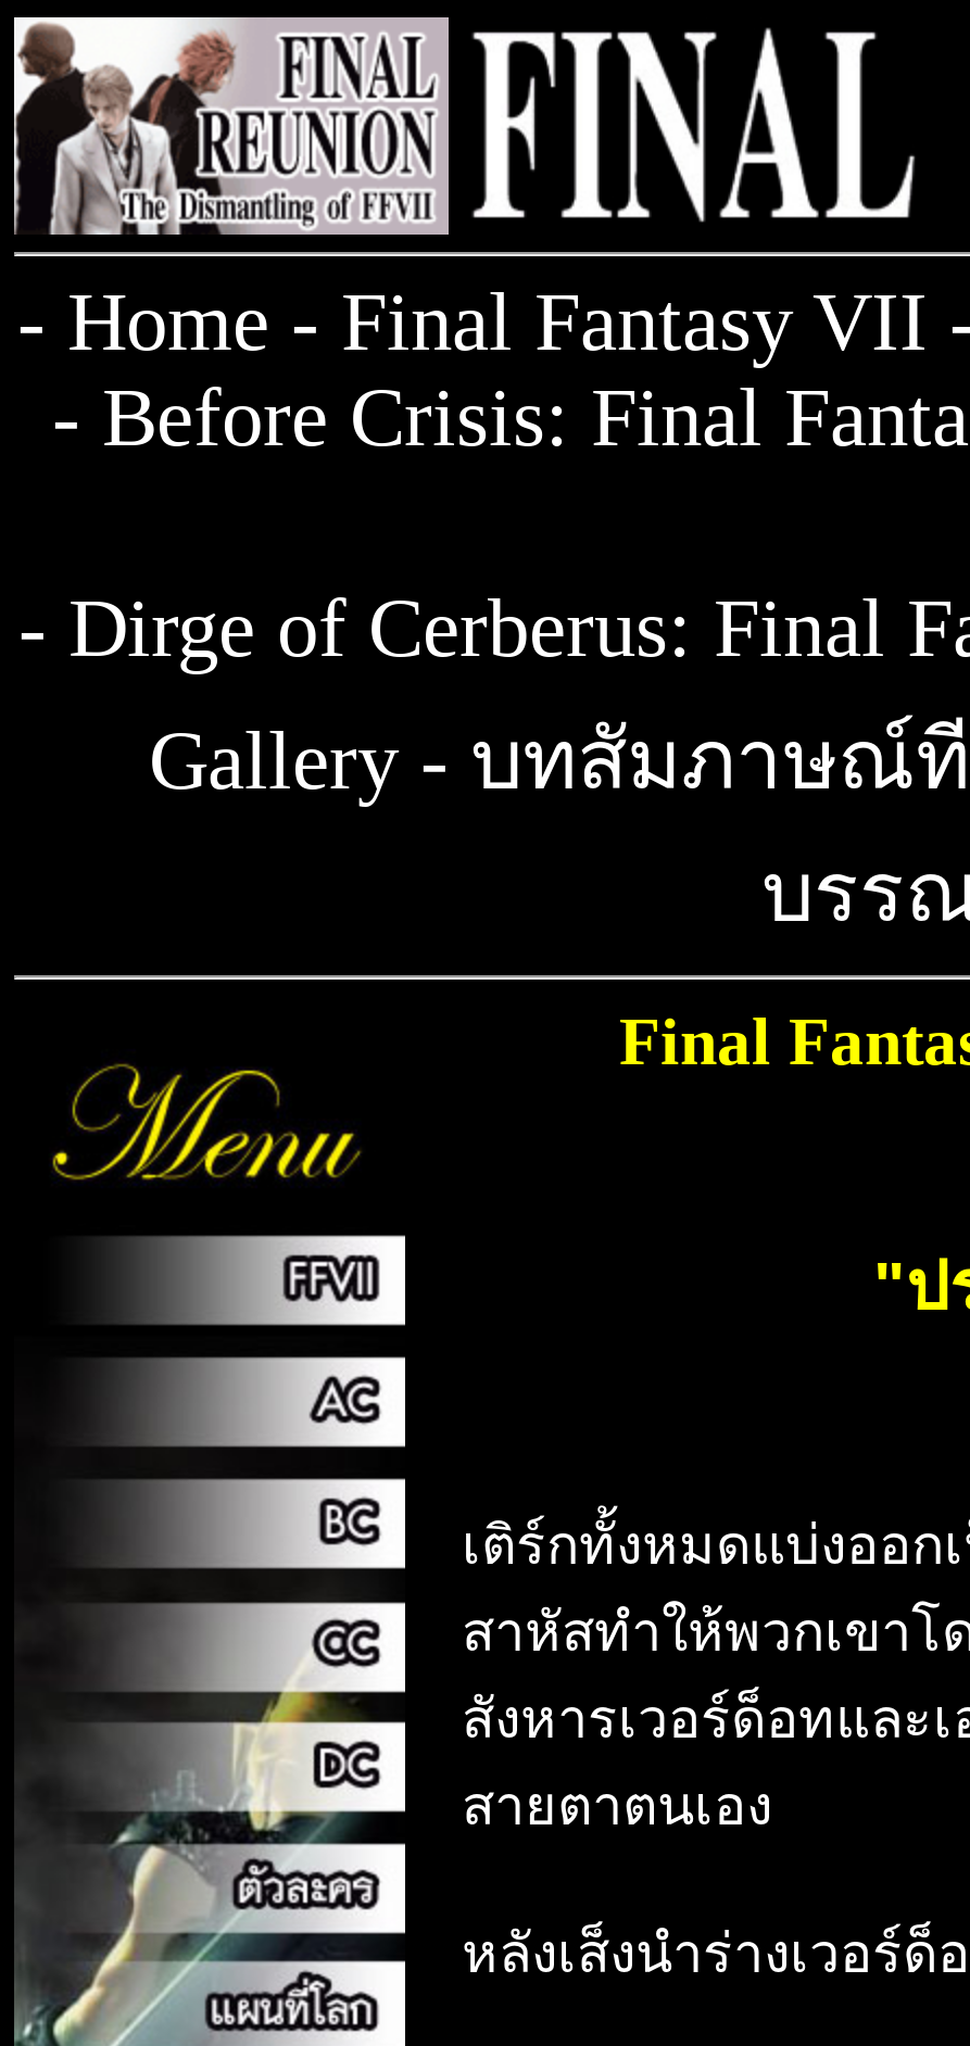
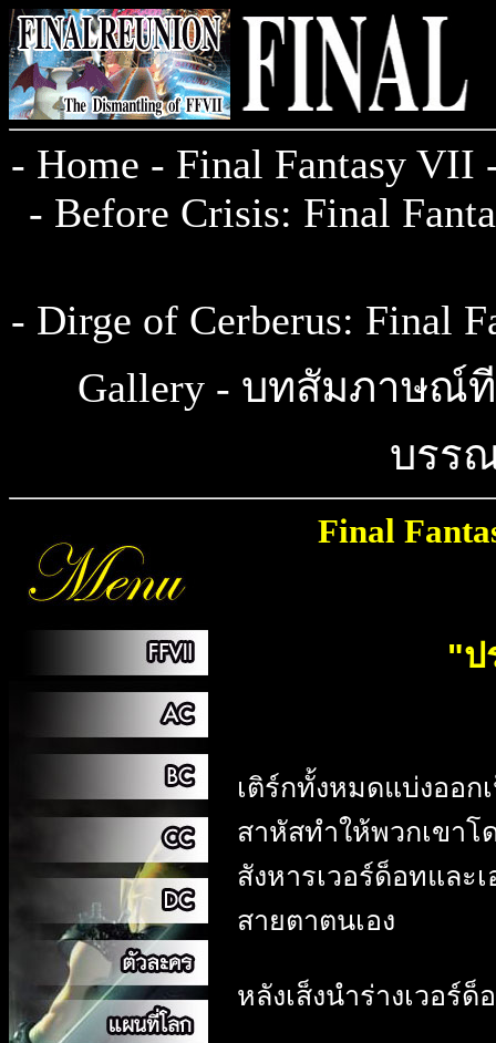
[12,15,451,237] [image] -> [8,8,231,121] [image]

